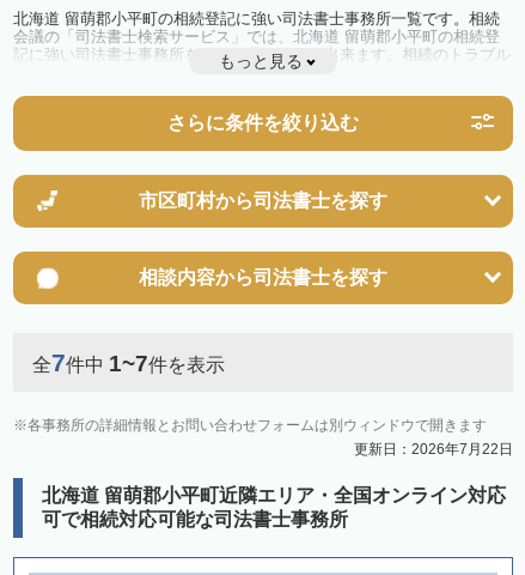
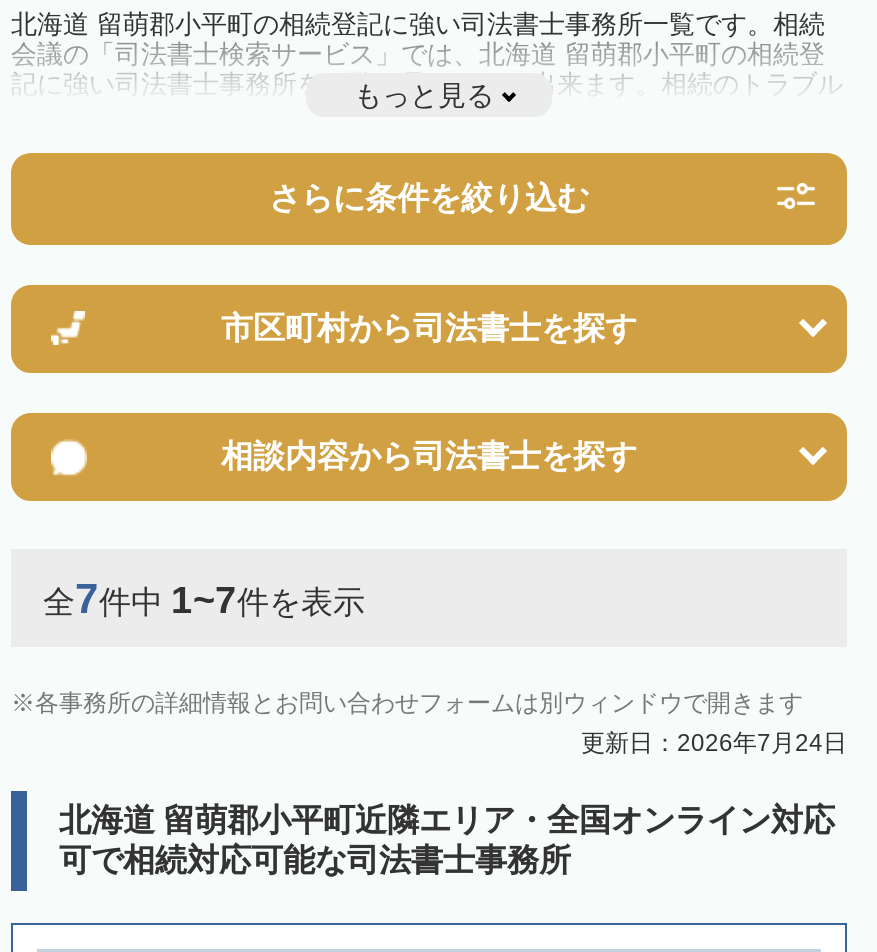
[354,441,513,458] 更新日：2026年7月22日 -> [581,729,847,757] 更新日：2026年7月24日

